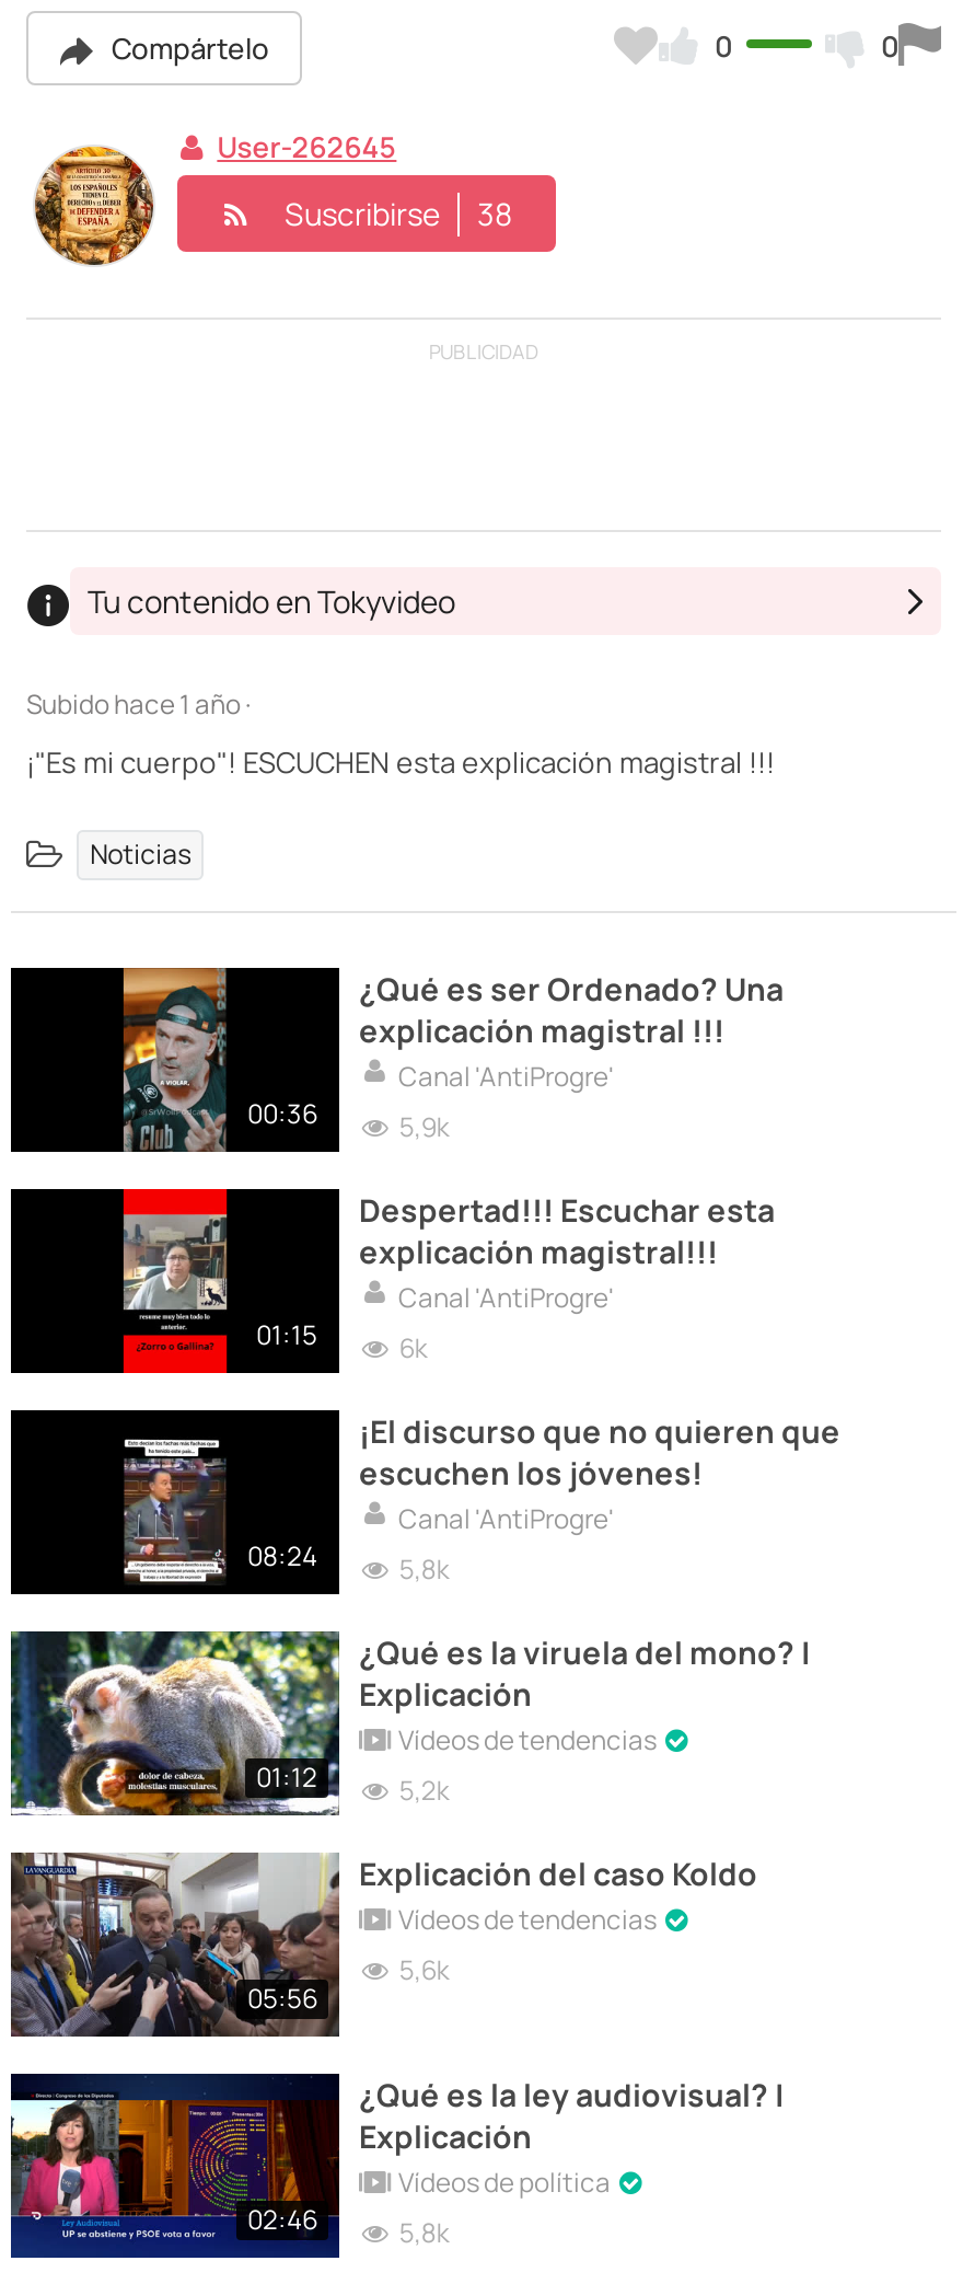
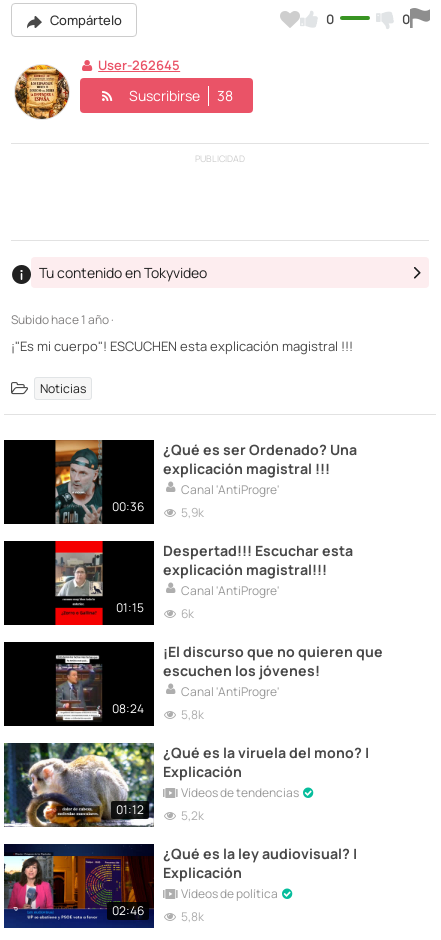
[11,1853,341,2037] [image] | 05:56 -> none
[359,1853,757,1988] Explicación del caso Koldo | Vídeos de tendencias | 5,6k -> none

